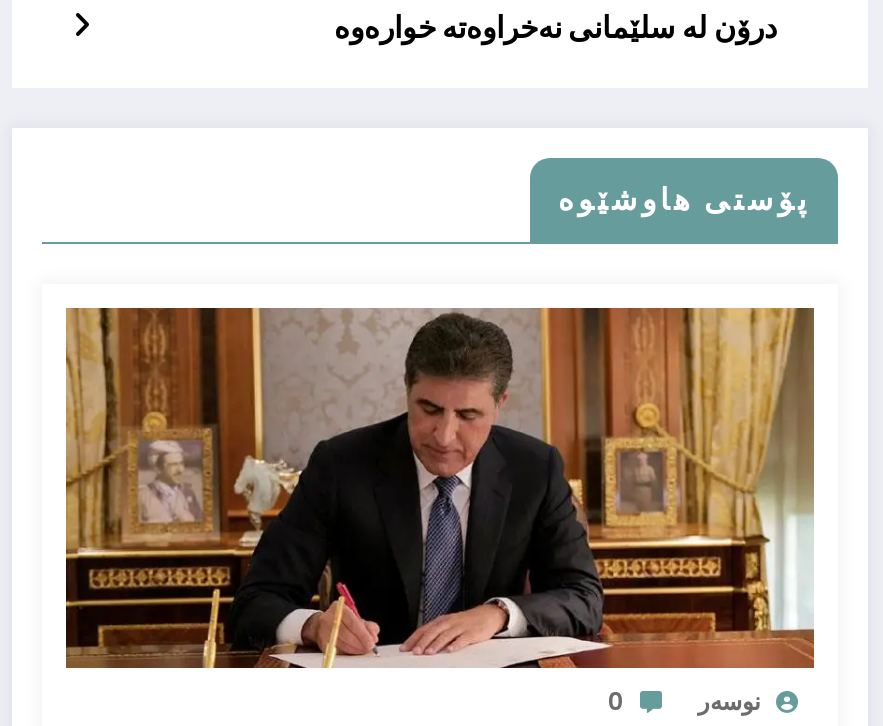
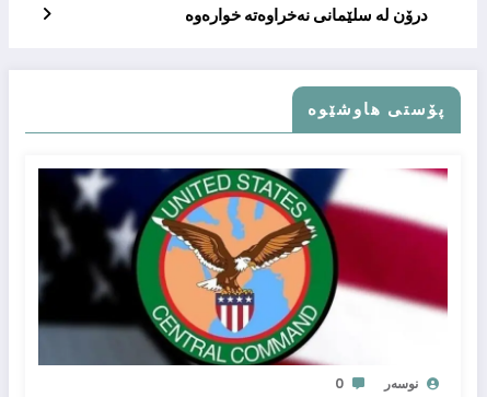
[64,306,816,670] [image] -> [37,167,449,366] [image]

